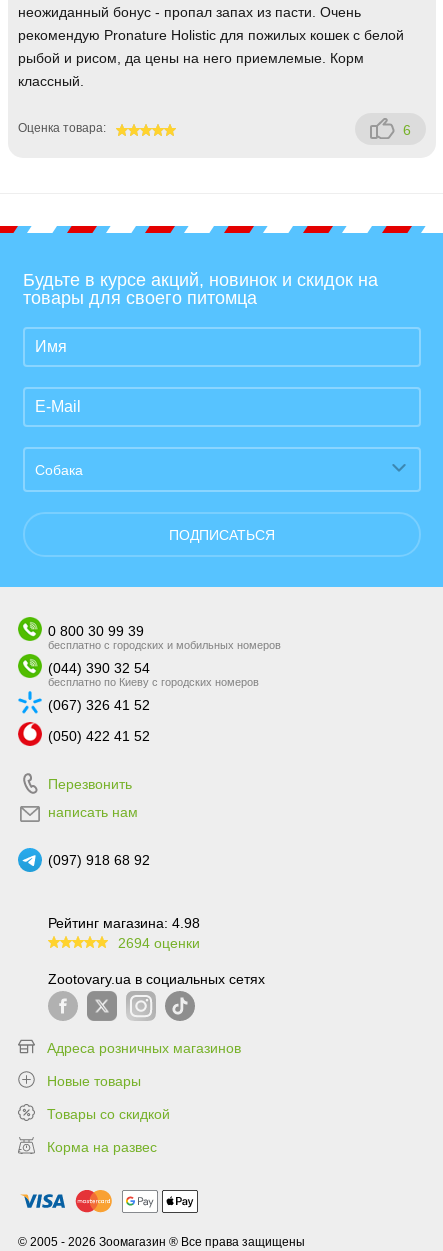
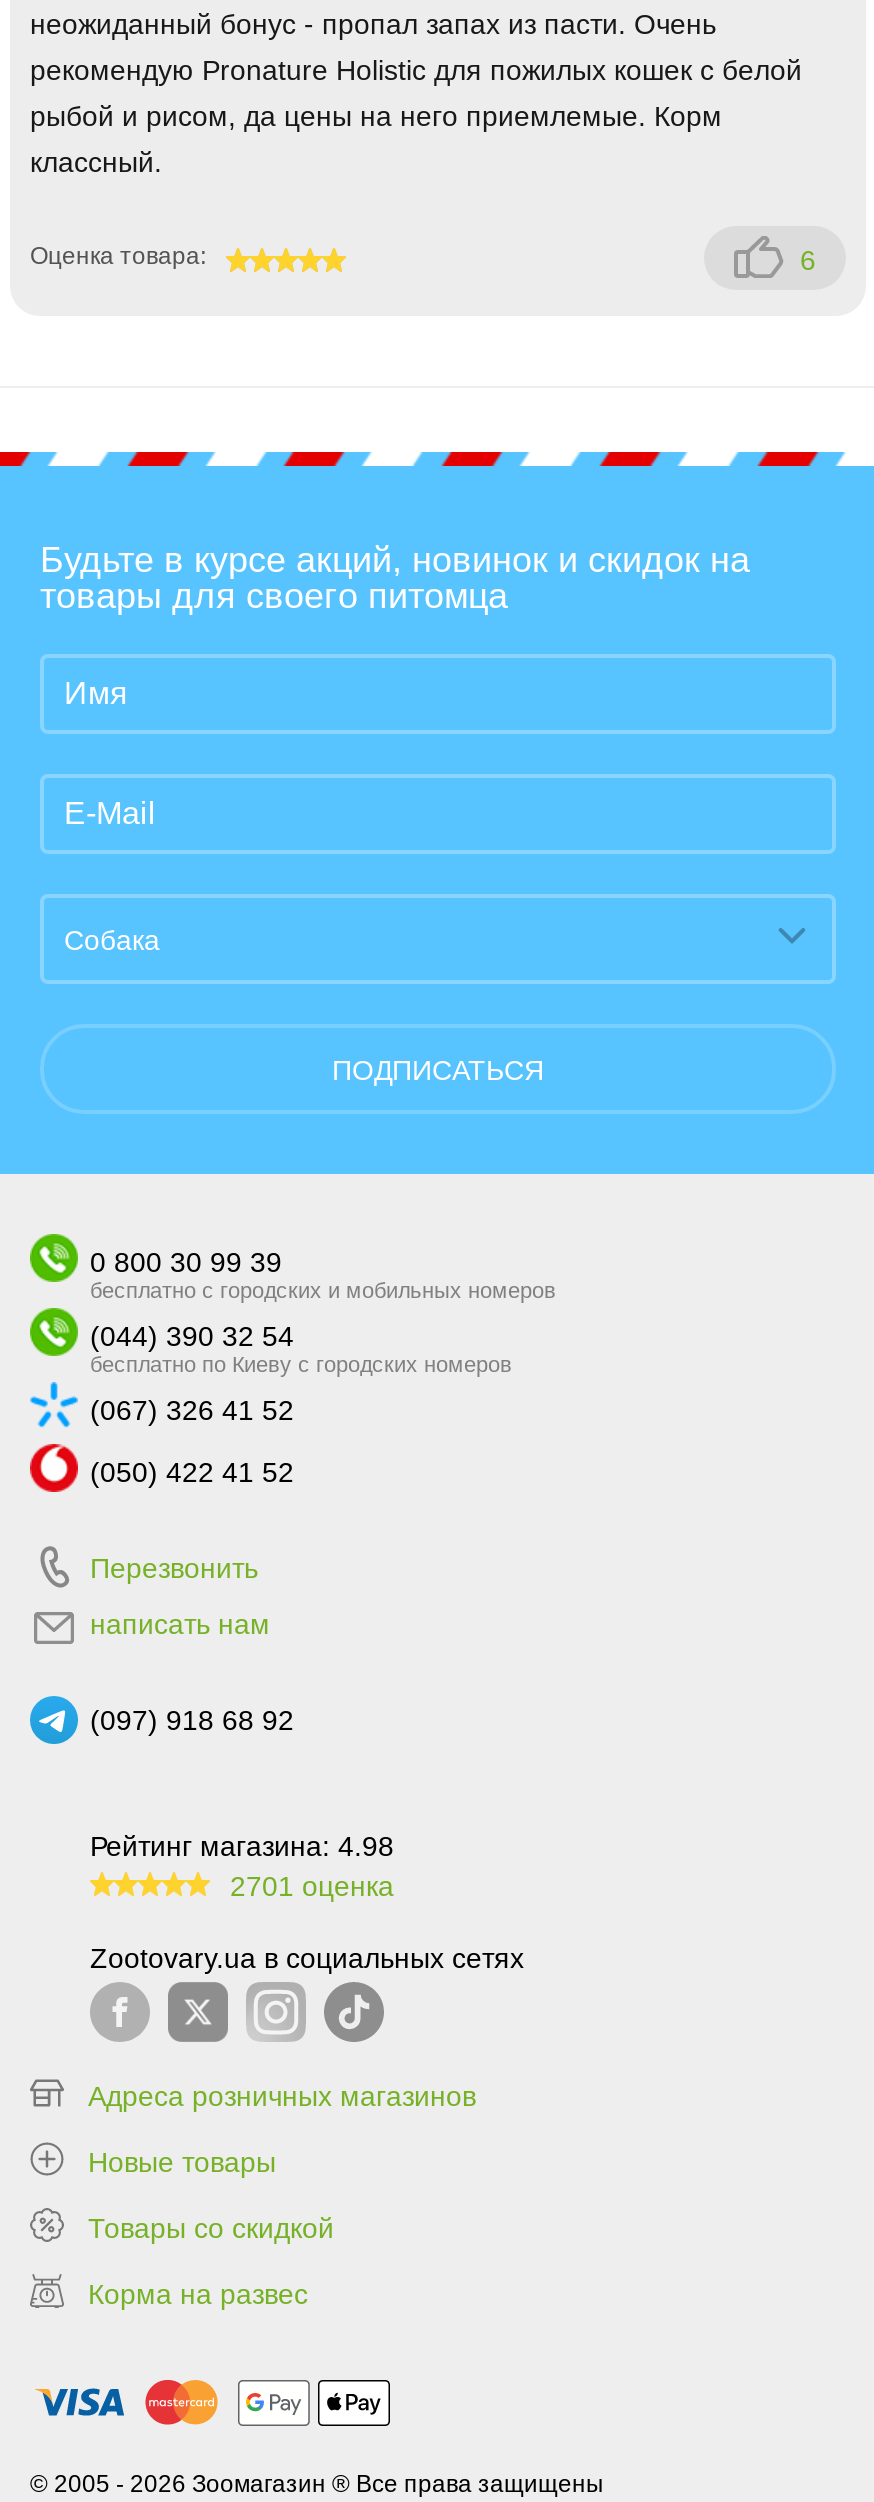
[118,935,200,951] 2694 оценки -> [230,1870,394,1902] 2701 оценка

